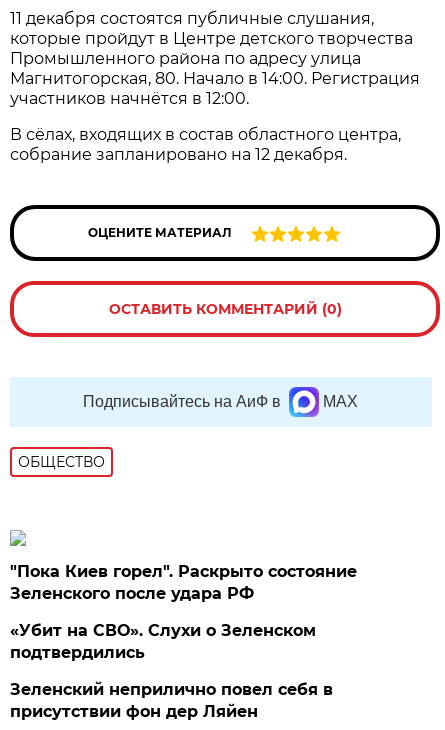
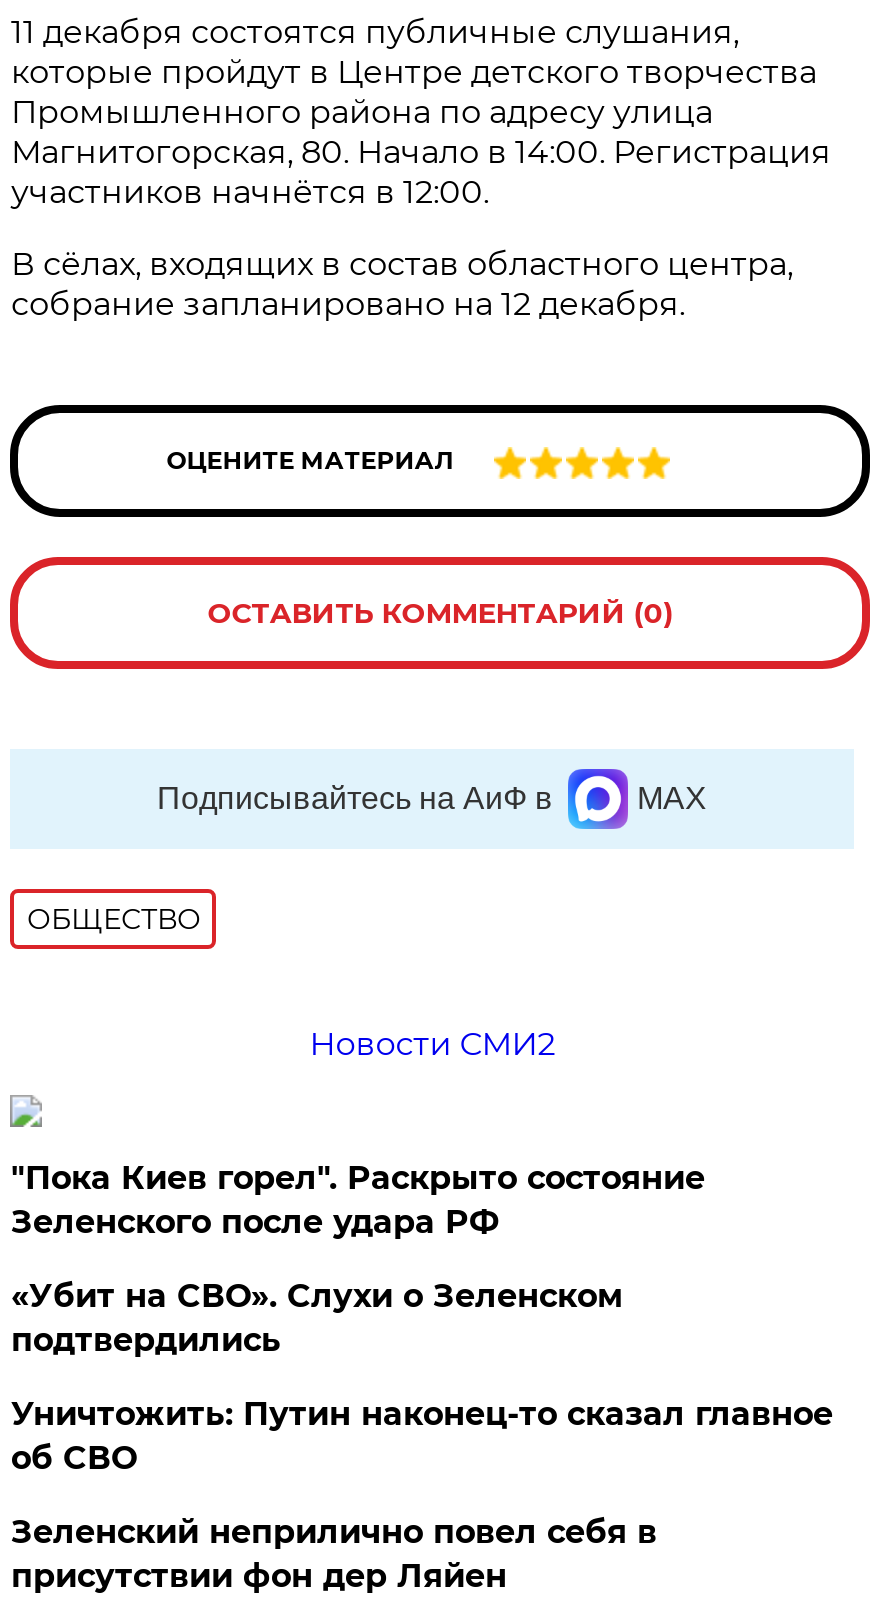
none -> [309,1025,555,1063] Новости СМИ2
none -> [11,1395,833,1477] Уничтожить: Путин наконец-то сказал главное | об СВО

